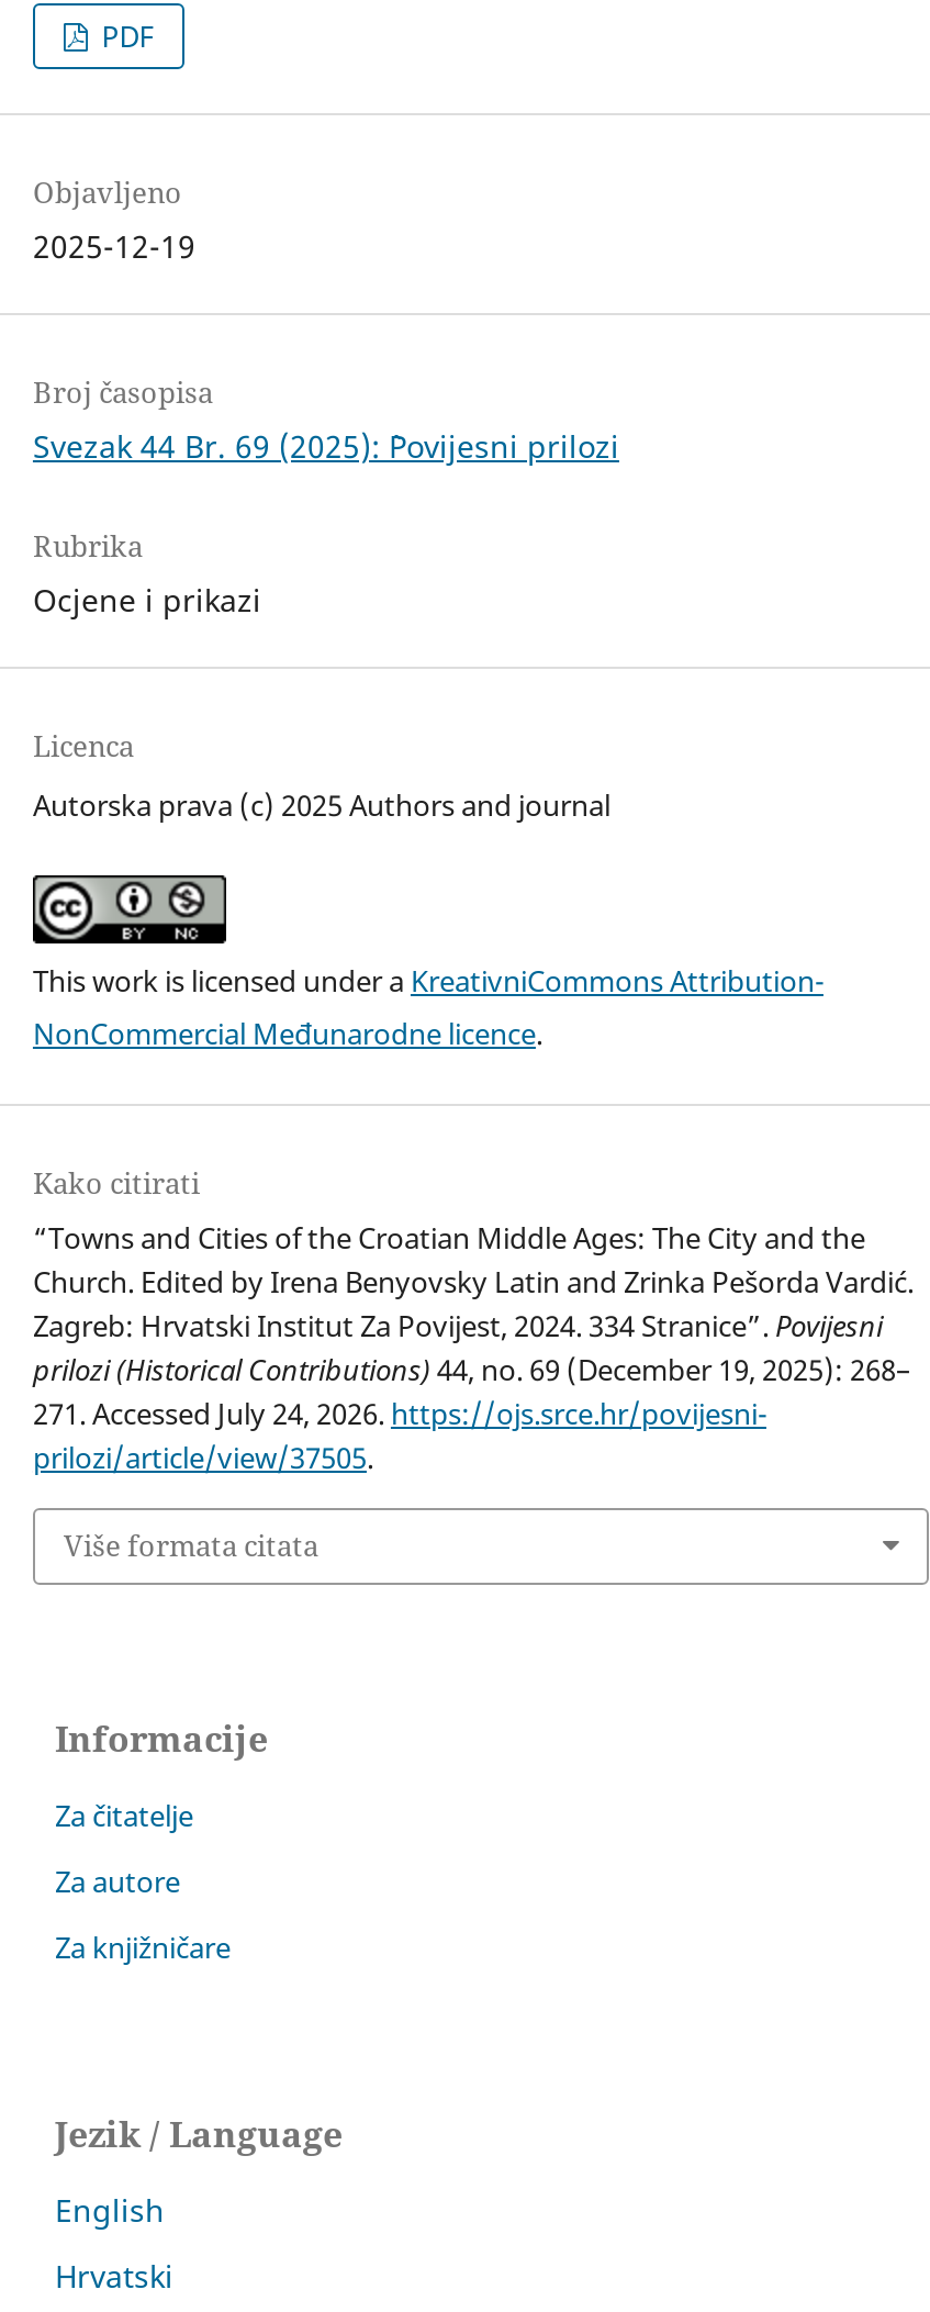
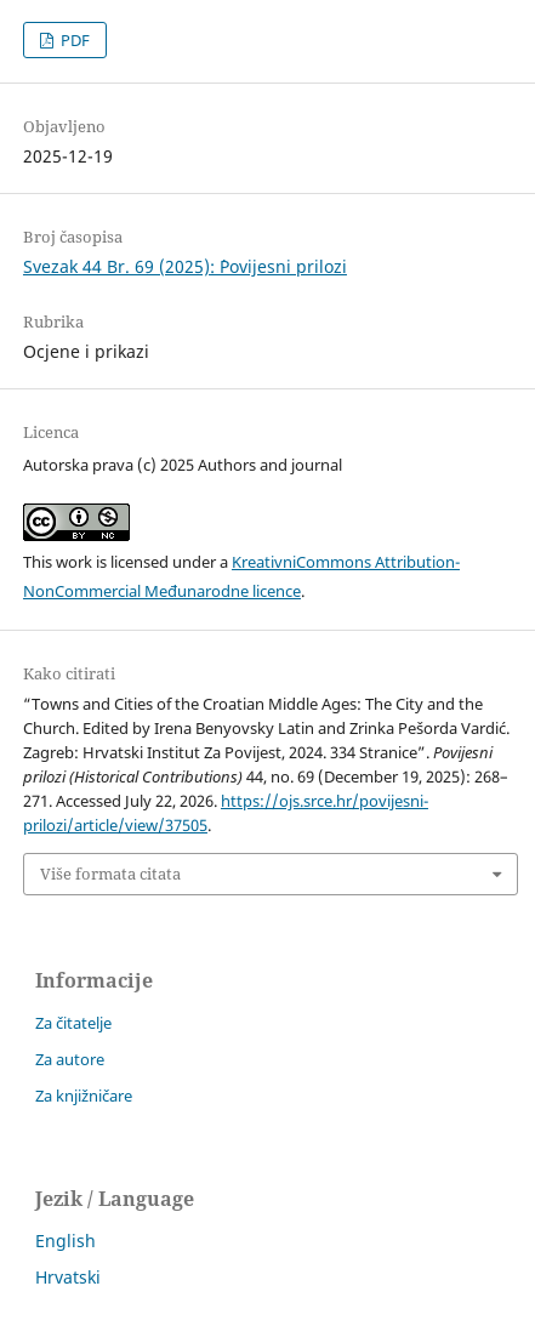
[33,1394,766,1434] 271. Accessed July 24, 2026. https://ojs.srce.hr/povijesni- -> [23,790,428,812] 271. Accessed July 22, 2026. https://ojs.srce.hr/povijesni-

